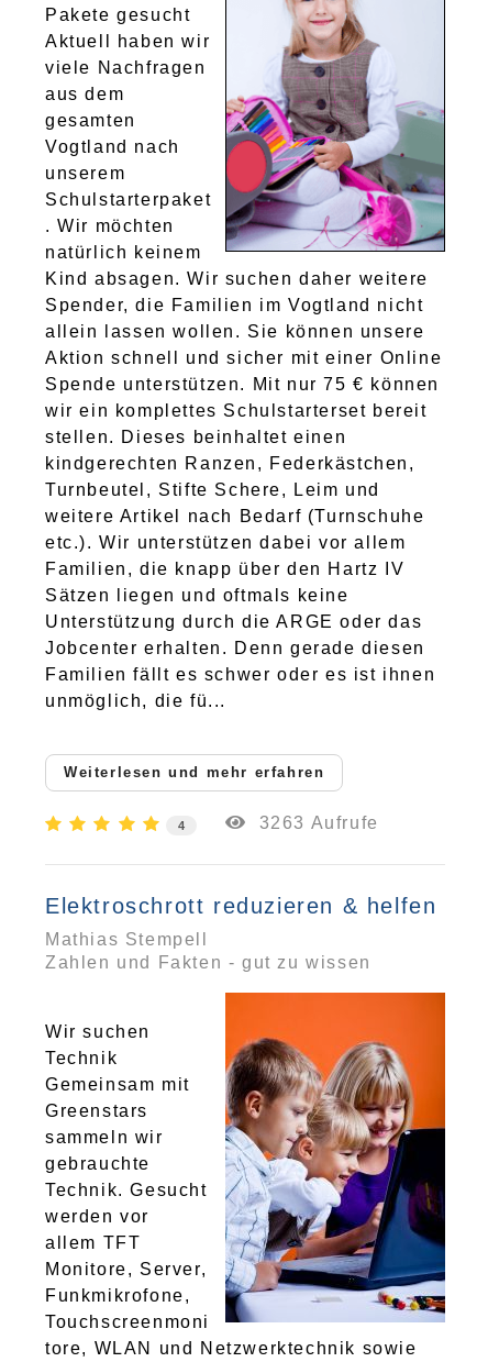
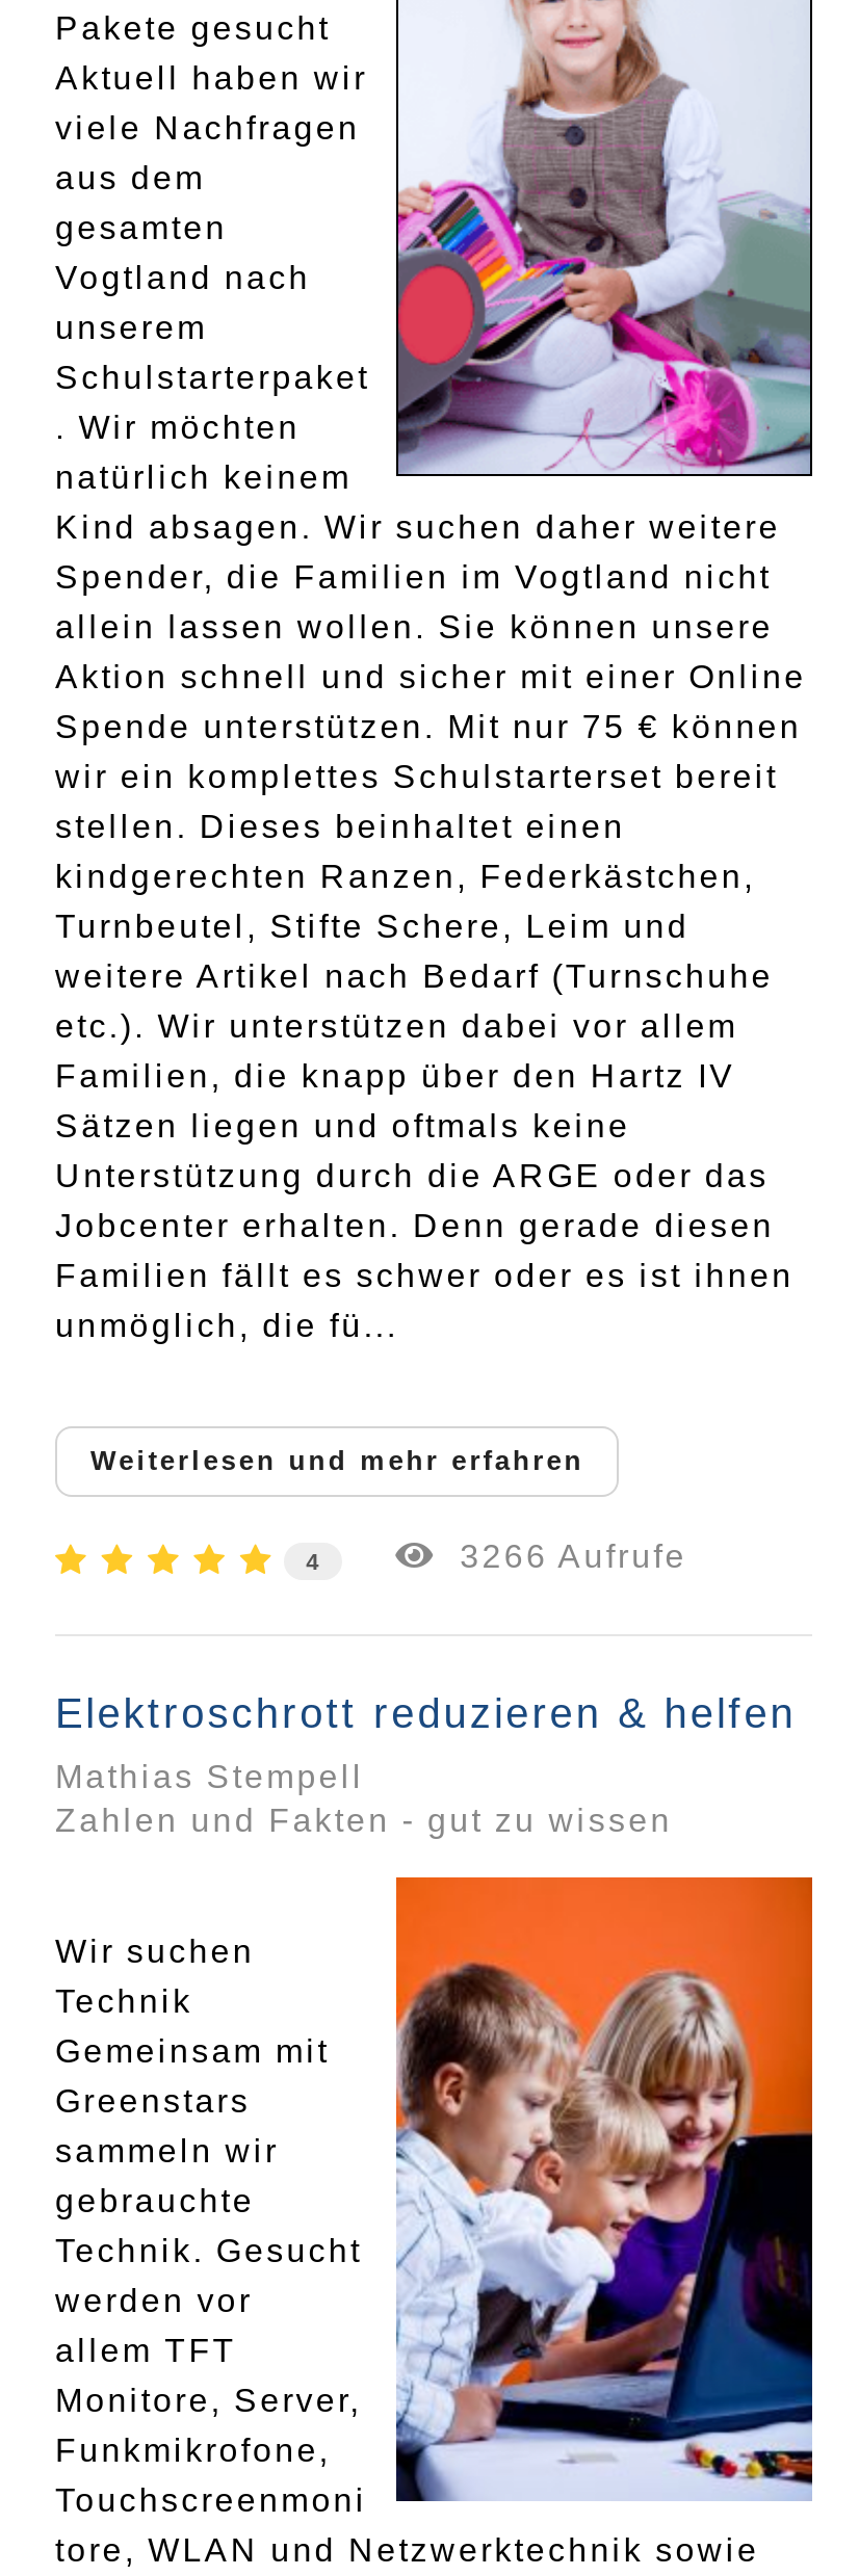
[247,814,379,832] 3263 Aufrufe -> [437,1539,687,1574] 3266 Aufrufe

